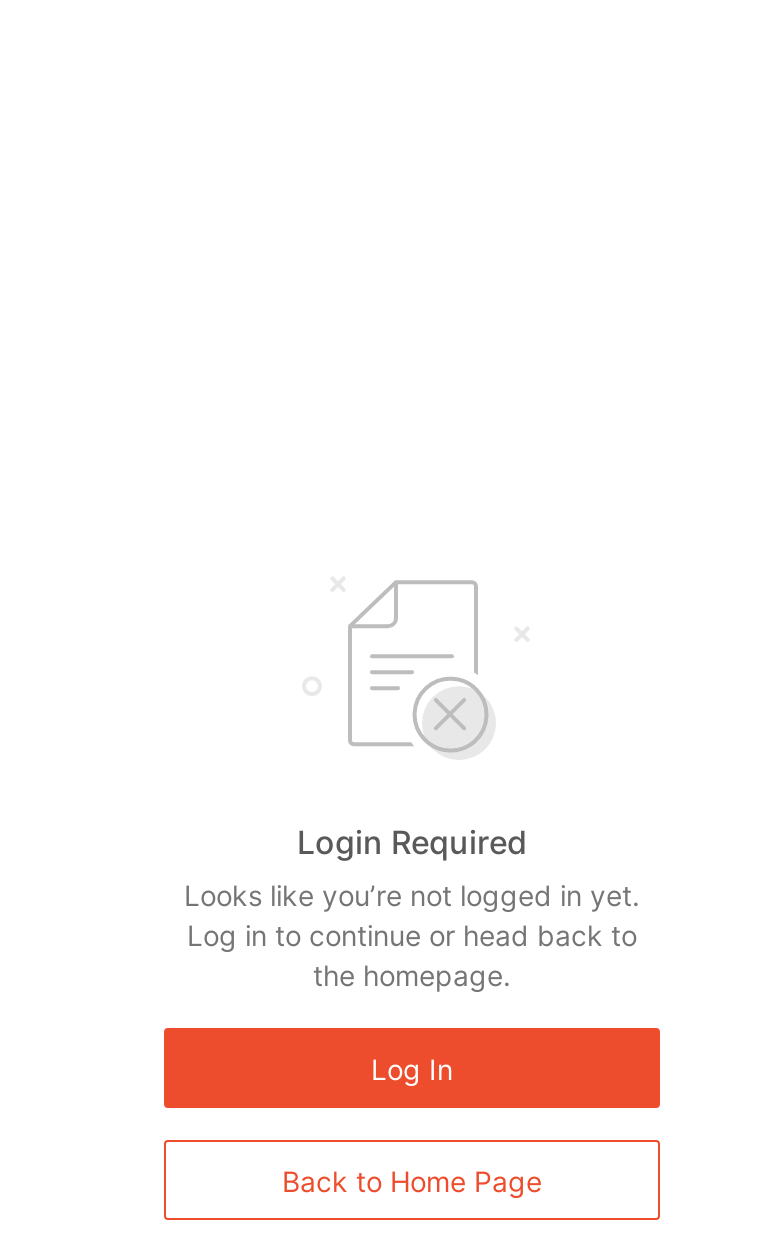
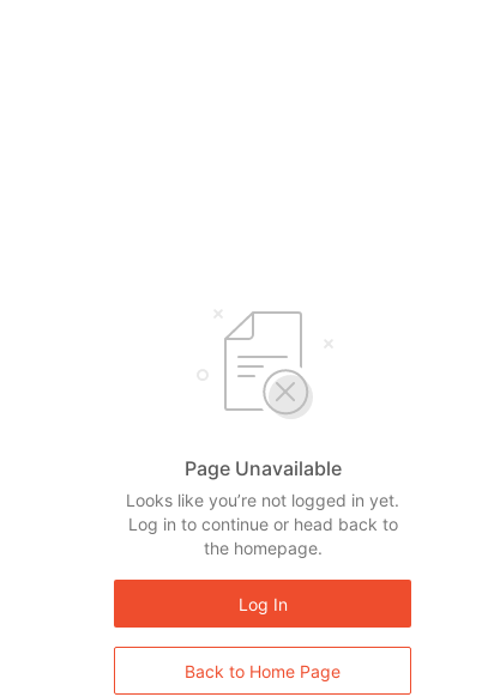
[297,822,527,862] Login Required -> [184,456,341,480] Page Unavailable

